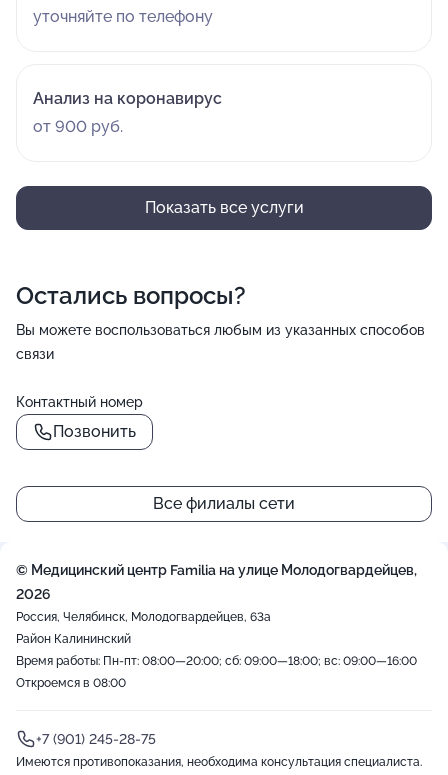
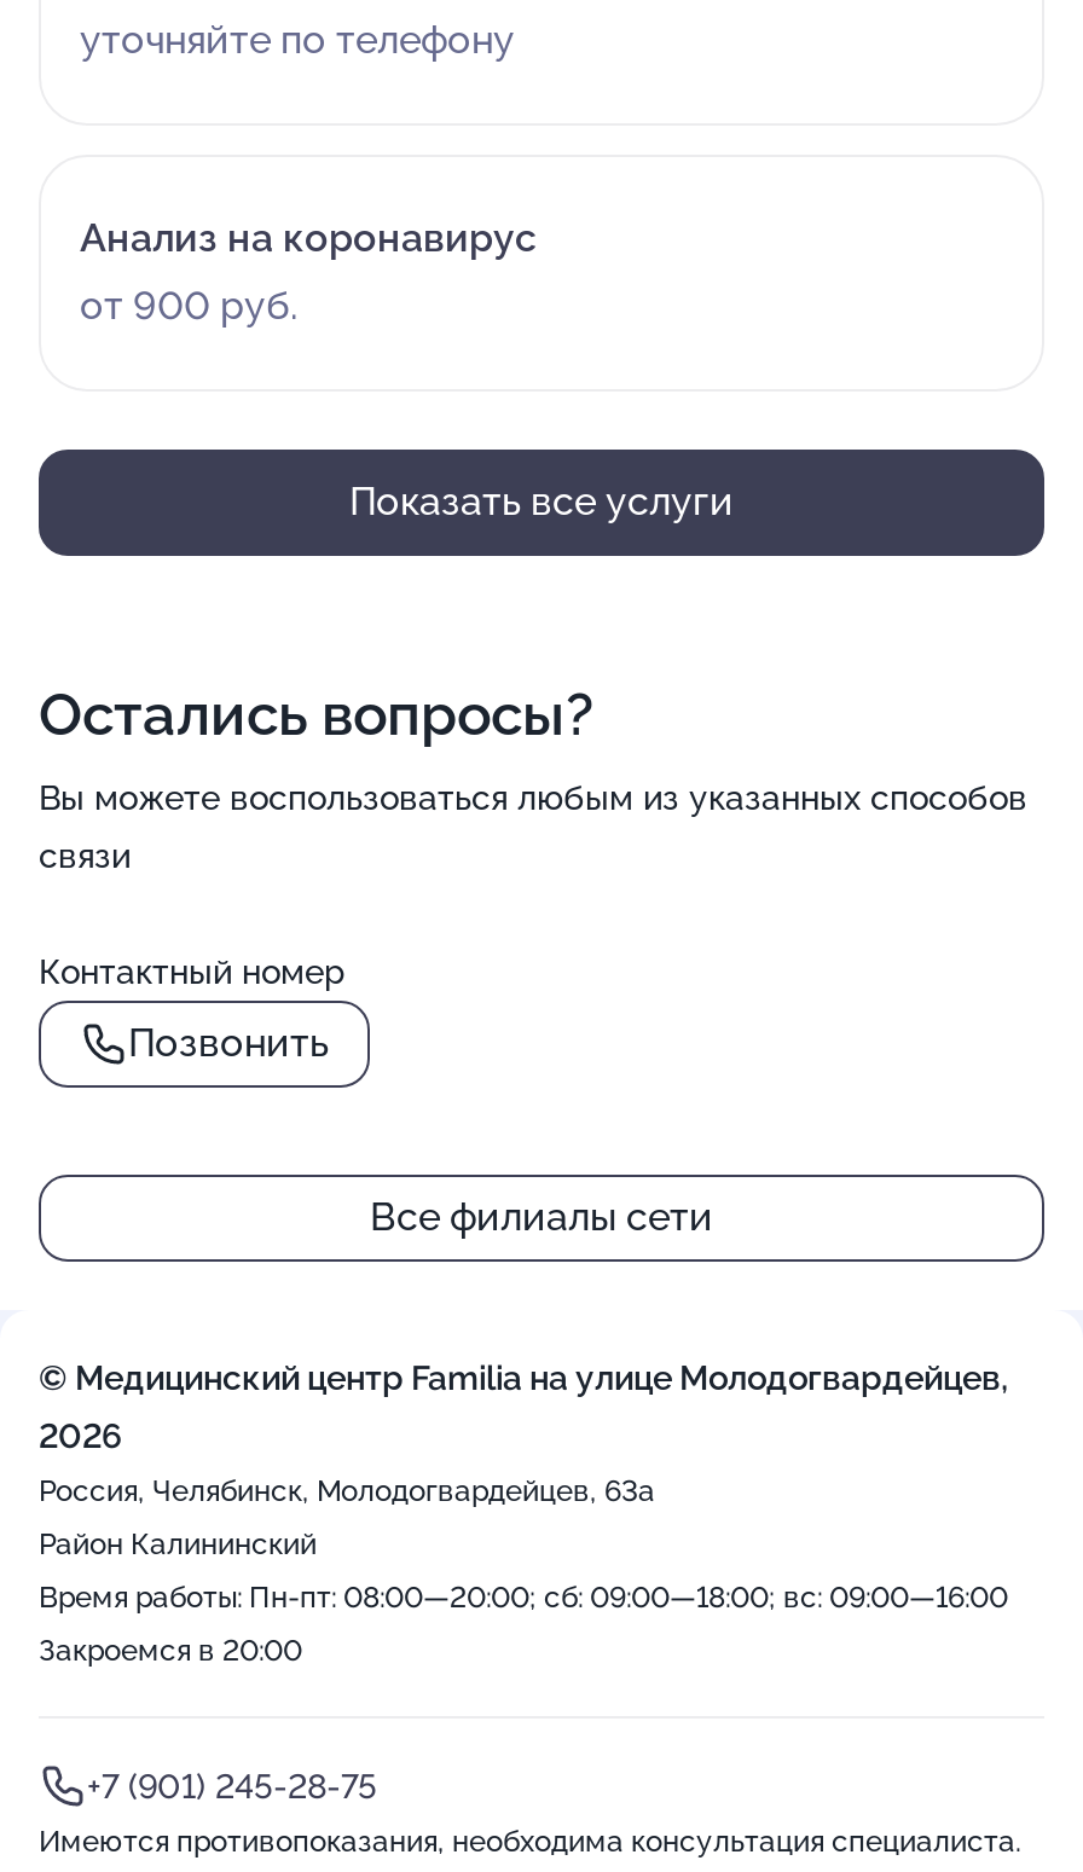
[16,676,126,690] Откроемся в 08:00 -> [39,1634,302,1668] Закроемся в 20:00

